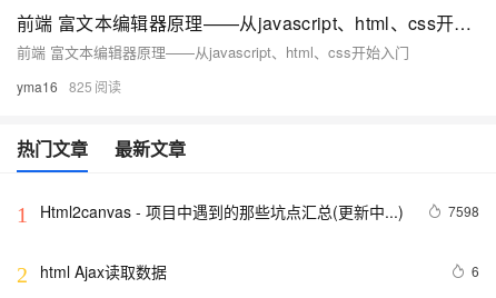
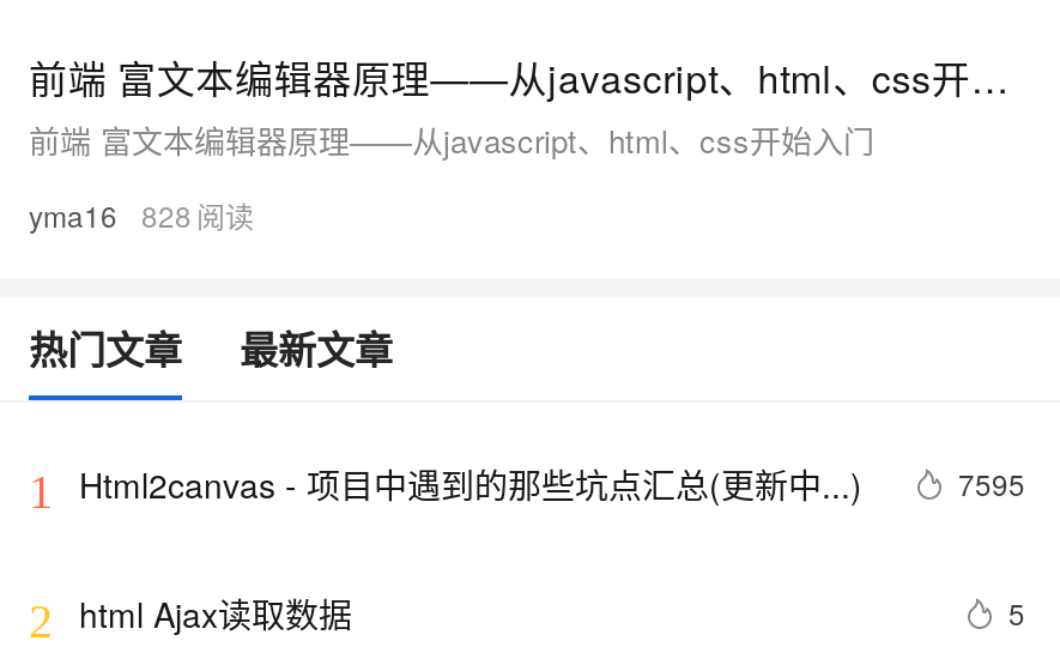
[17,77,92,96] yma16 825 -> [29,194,192,235] yma16 828
[448,201,479,220] 7598 -> [958,463,1025,503] 7595
[472,261,479,280] 6 -> [1008,592,1025,633] 5

